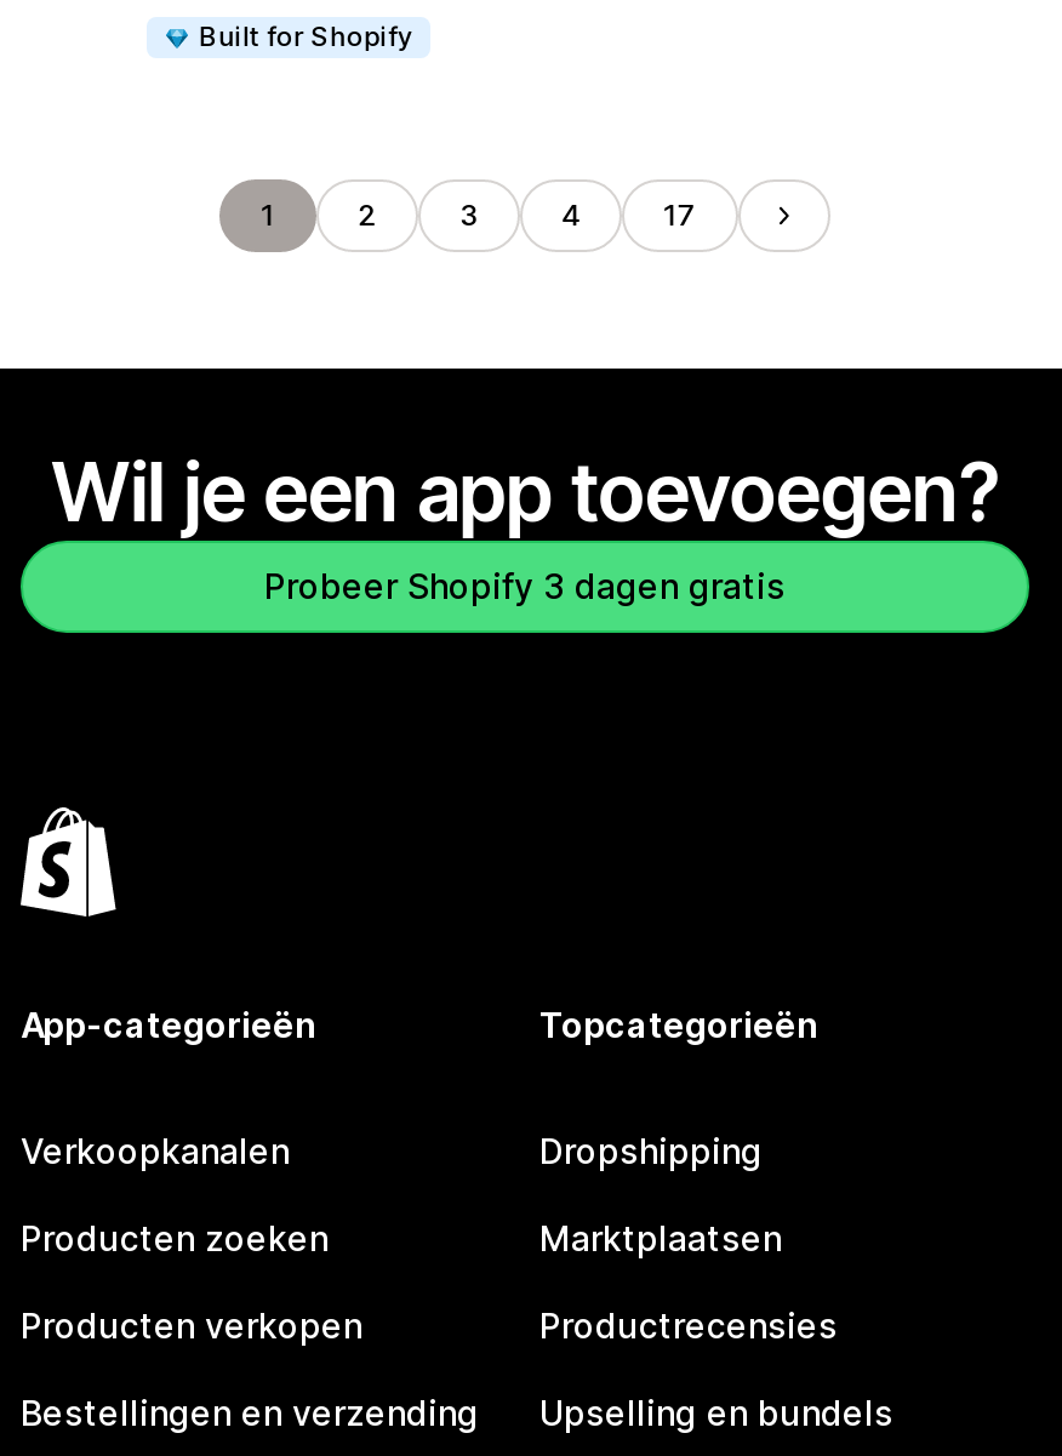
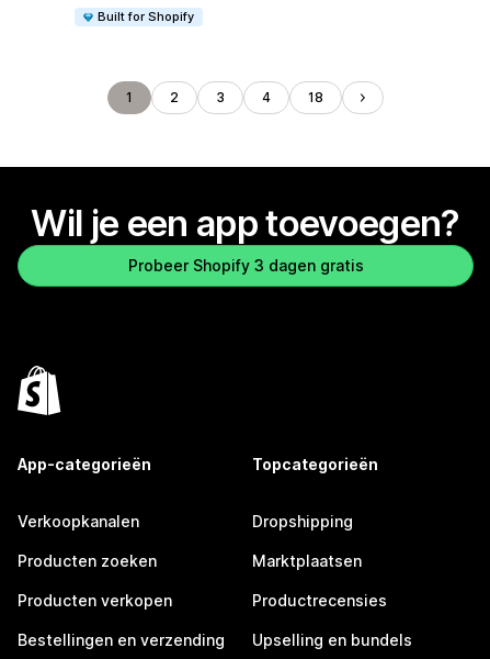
[663,196,697,233] 17 -> [308,89,323,105] 18

